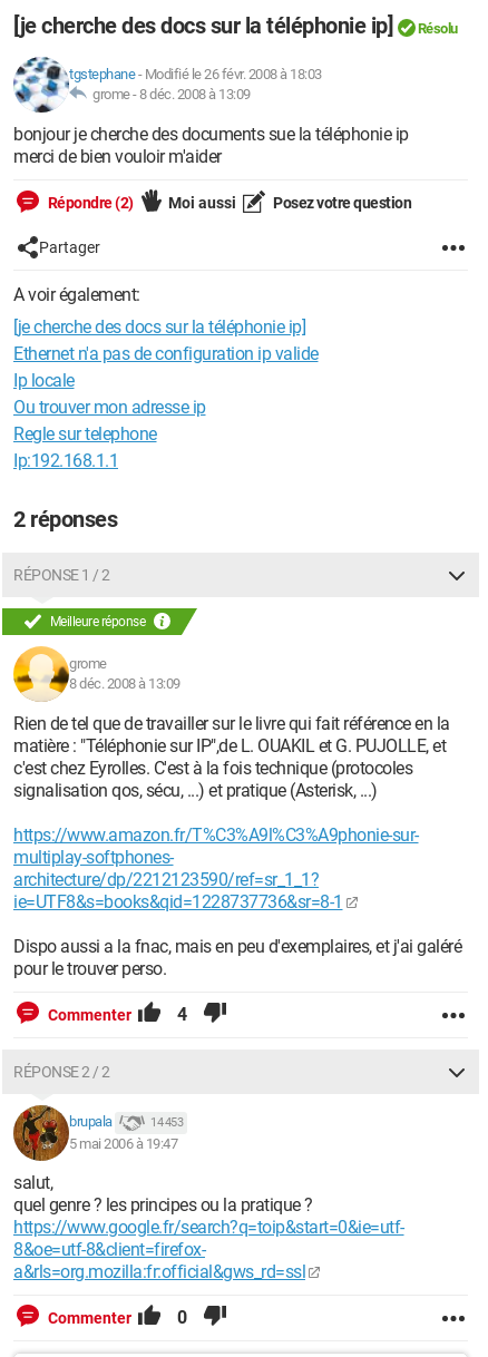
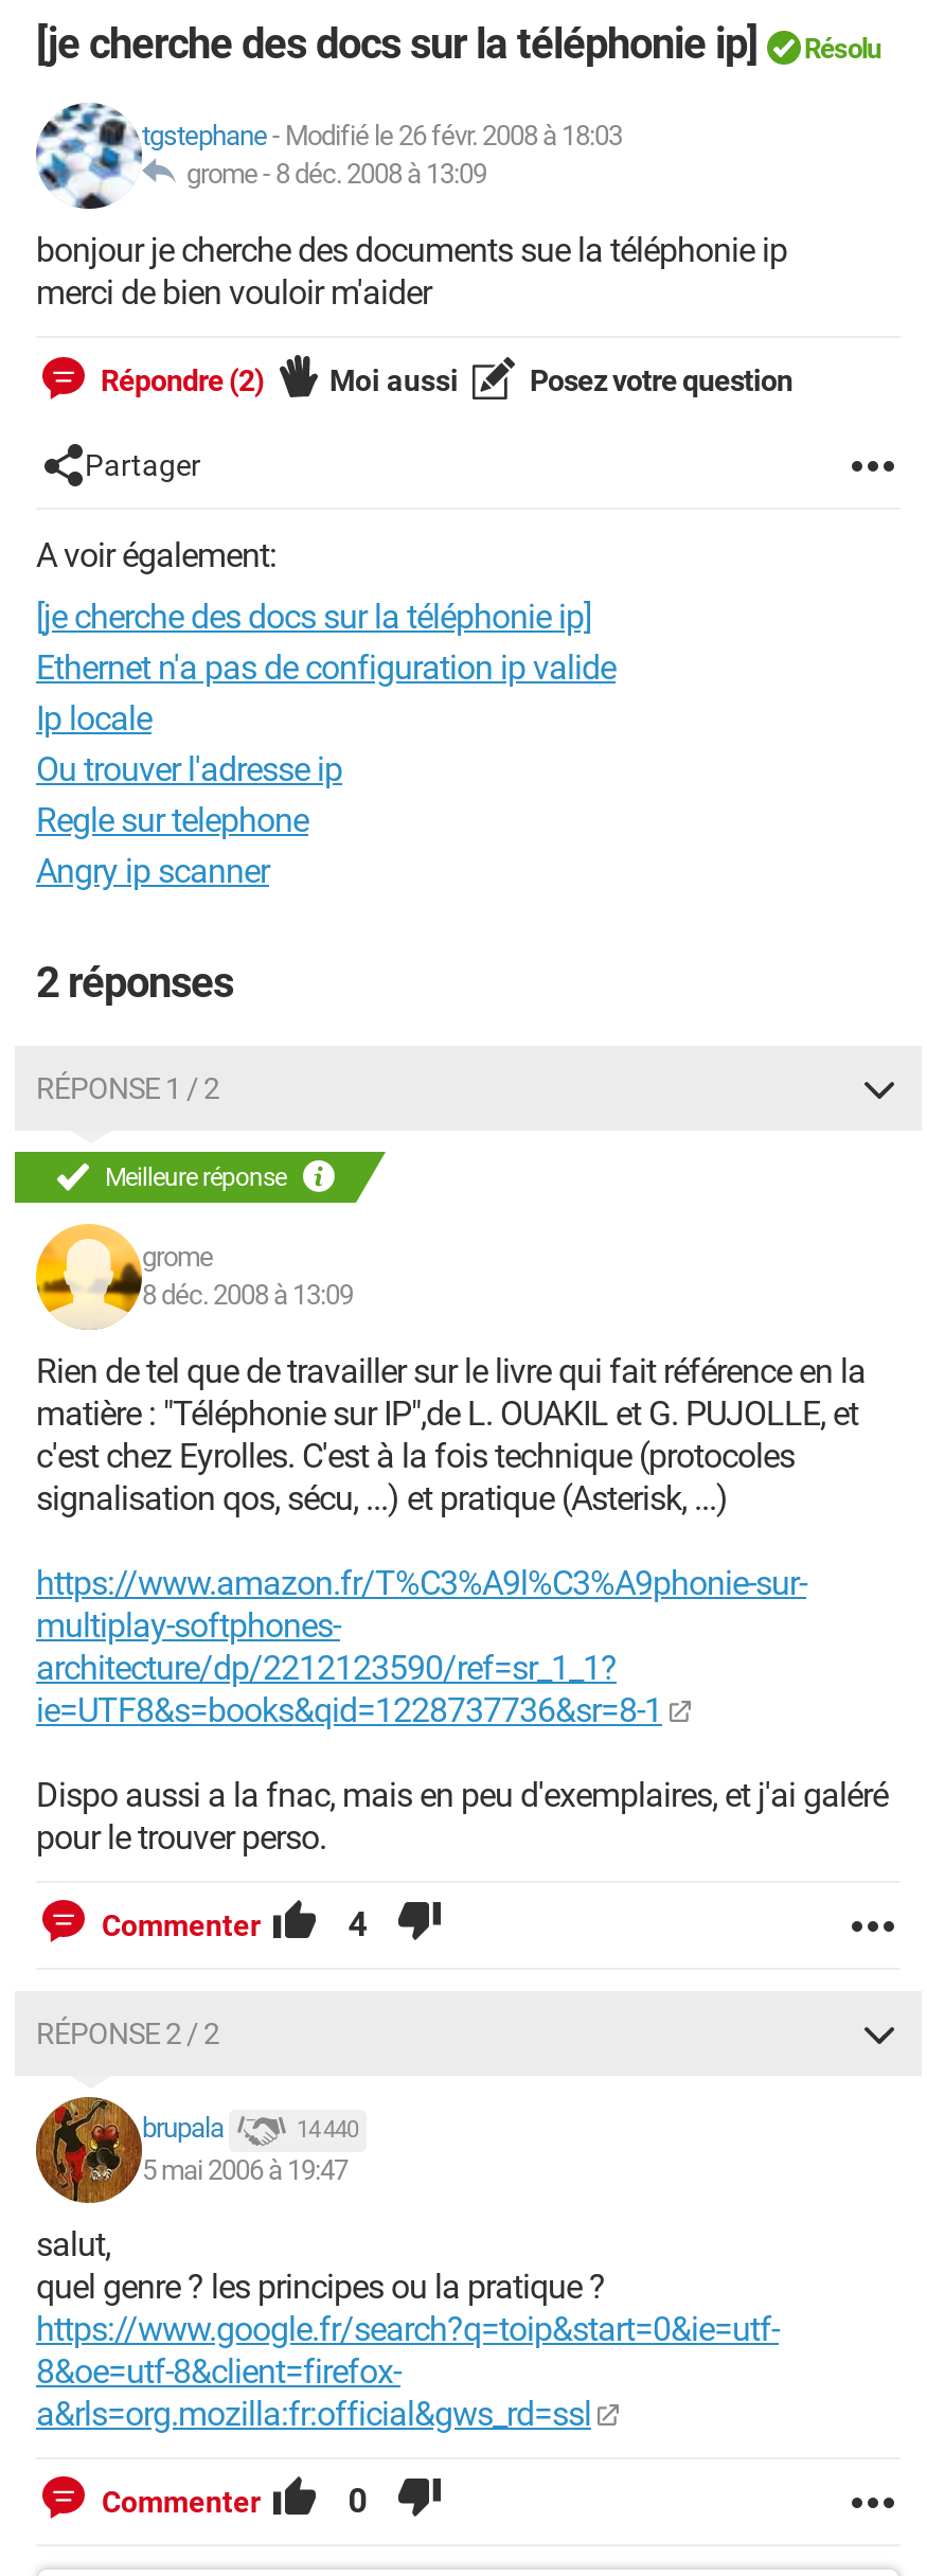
[13,397,206,418] Ou trouver mon adresse ip -> [36,749,342,789] Ou trouver l'adresse ip
[13,450,118,471] Ip:192.168.1.1 -> [36,851,269,891] Angry ip scanner
[150,1115,183,1130] 14 453 -> [297,2116,358,2143] 14 440

